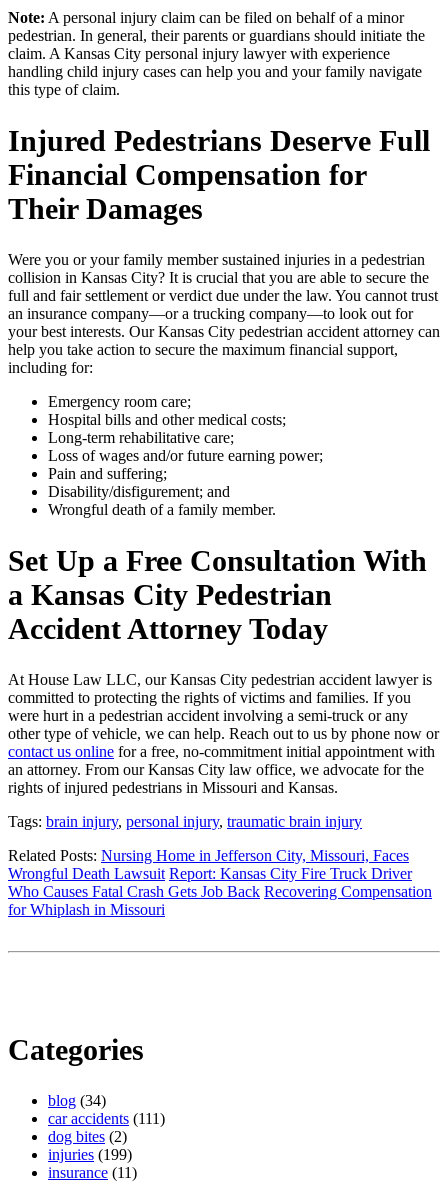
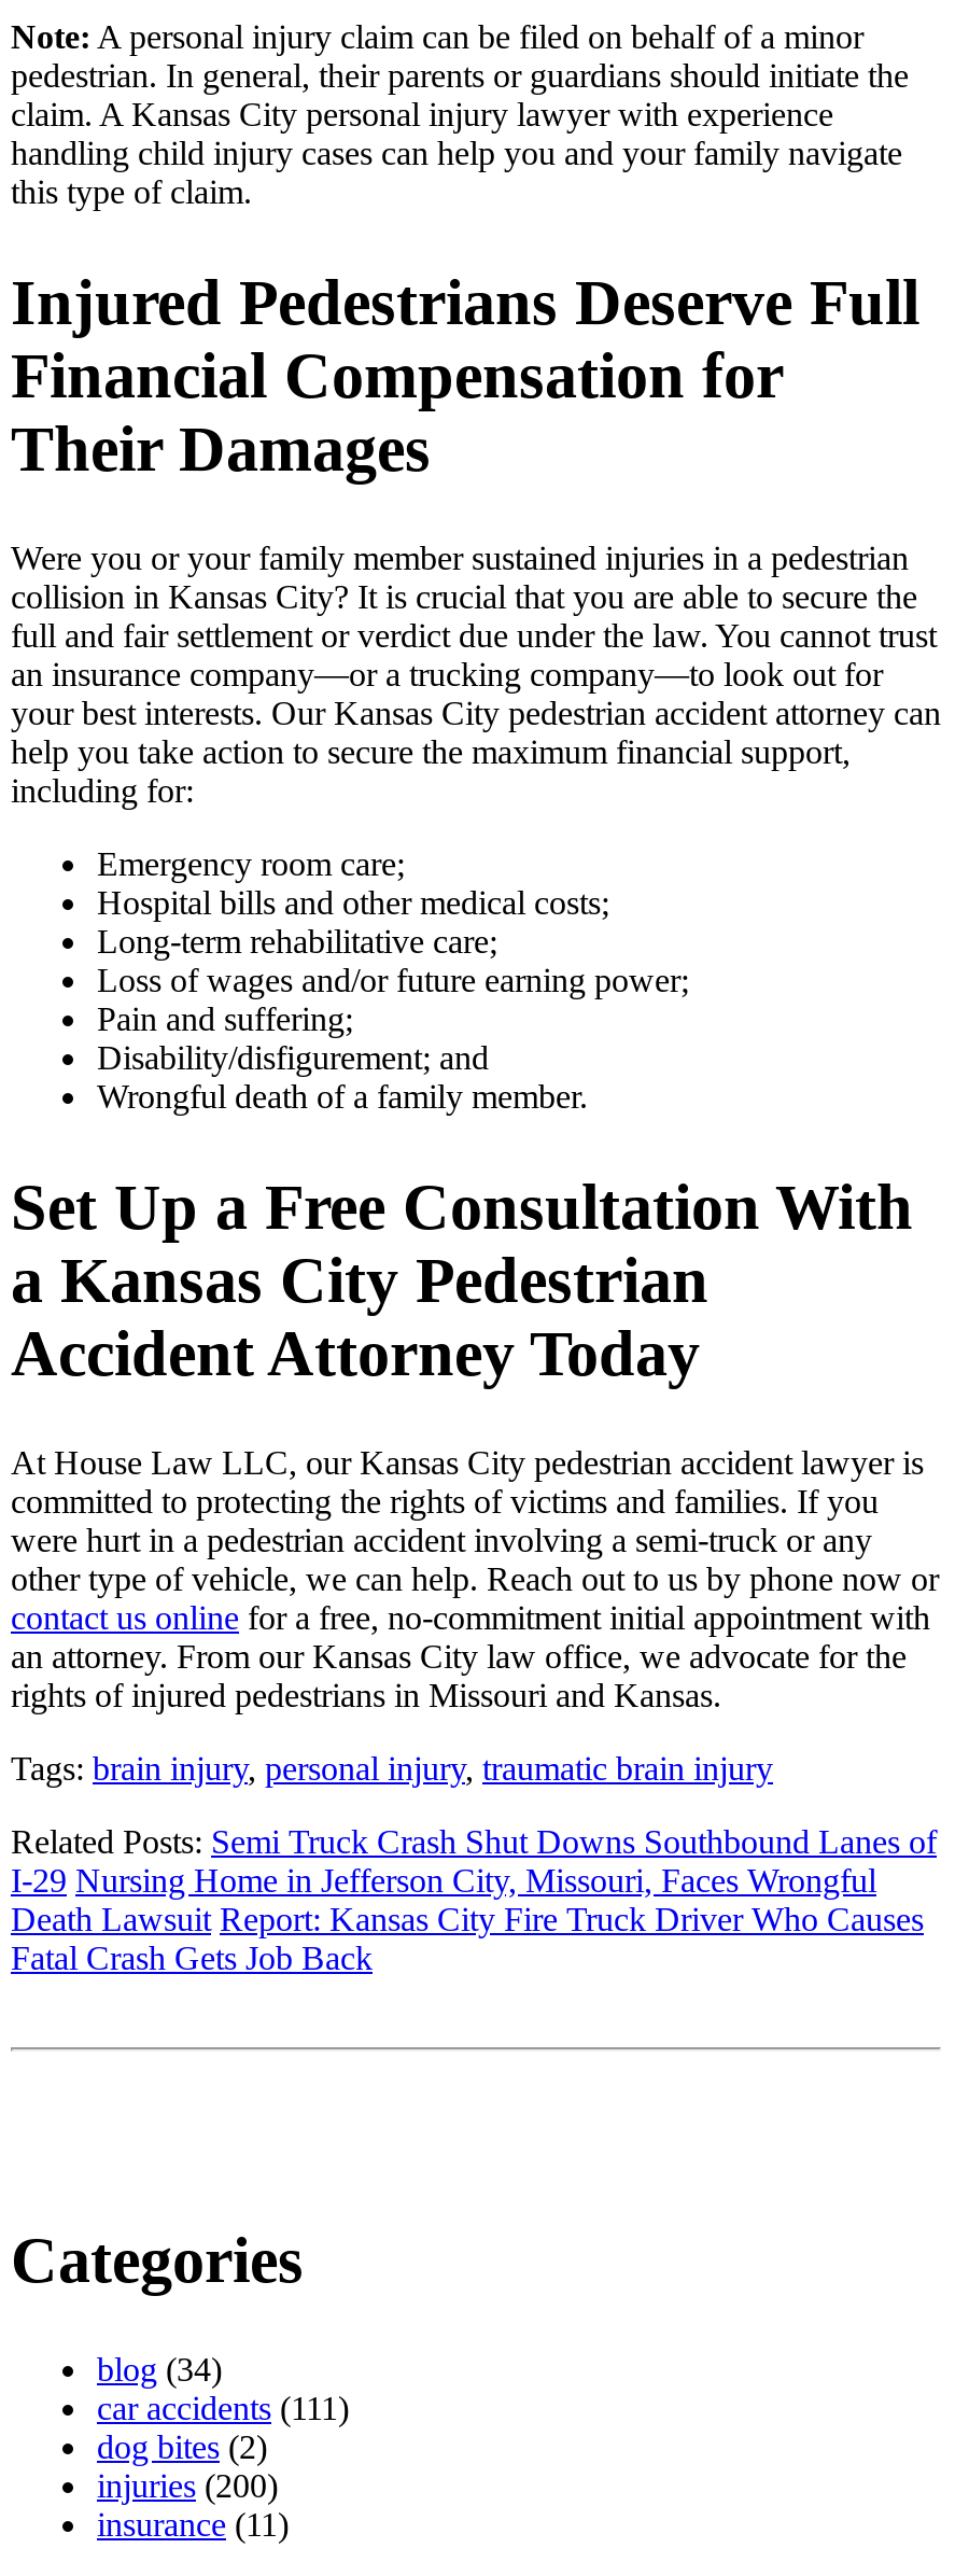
[8,847,432,918] Related Posts: Nursing Home in Jefferson City, Missouri, Faces | Wrongful Death Lawsuit Report: Kansas City Fire Truck Driver | Who Causes Fatal Crash Gets Job Back Recovering Compensation | for Whiplash in Missouri -> [11,1823,937,1976] Related Posts: Semi Truck Crash Shut Downs Southbound Lanes of | I-29 Nursing Home in Jefferson City, Missouri, Faces Wrongful | Death Lawsuit Report: Kansas City Fire Truck Driver Who Causes | Fatal Crash Gets Job Back
[48,1146,132,1163] injuries (199) -> [97,2467,278,2503] injuries (200)

